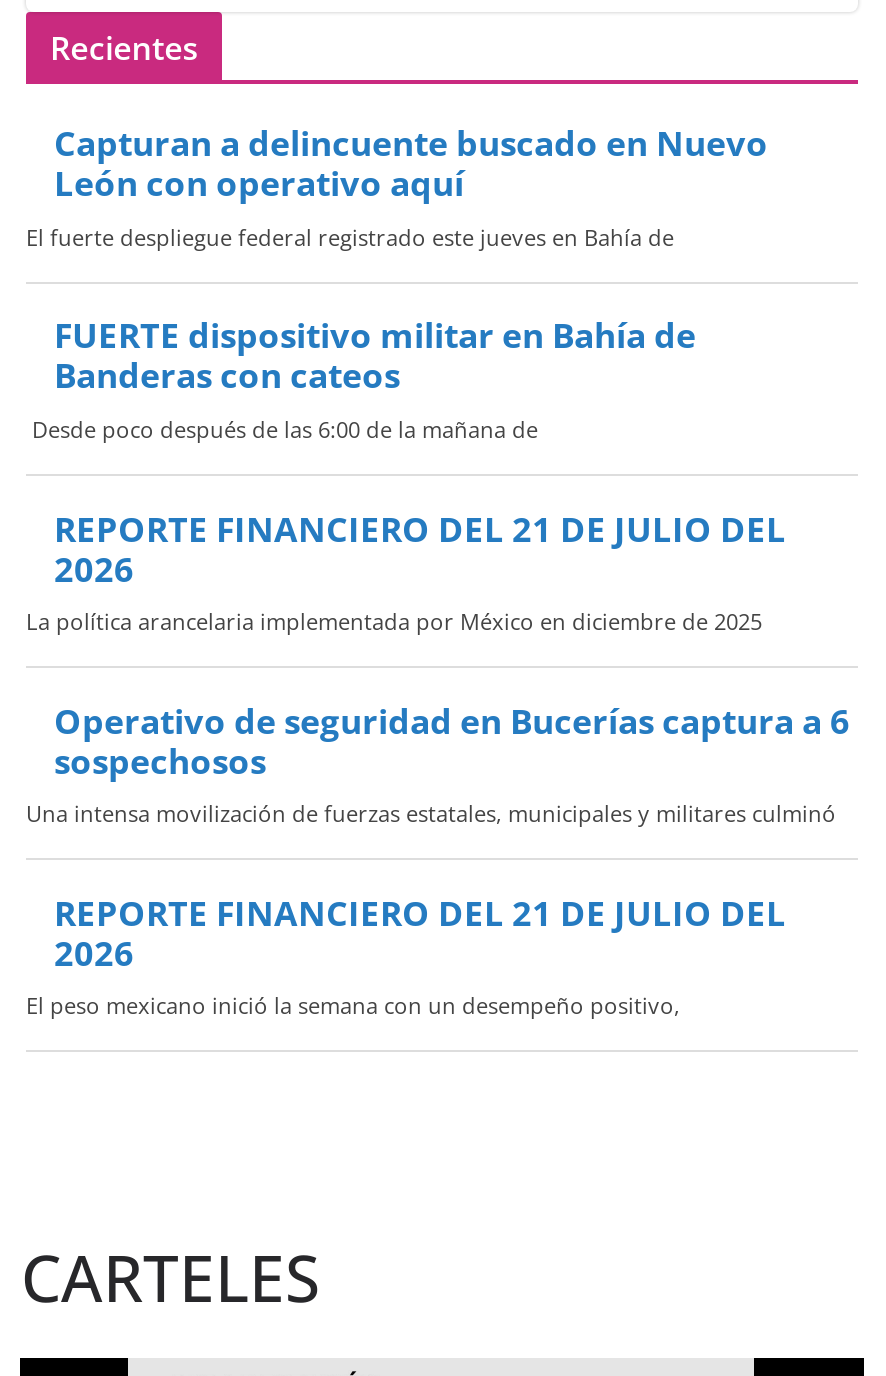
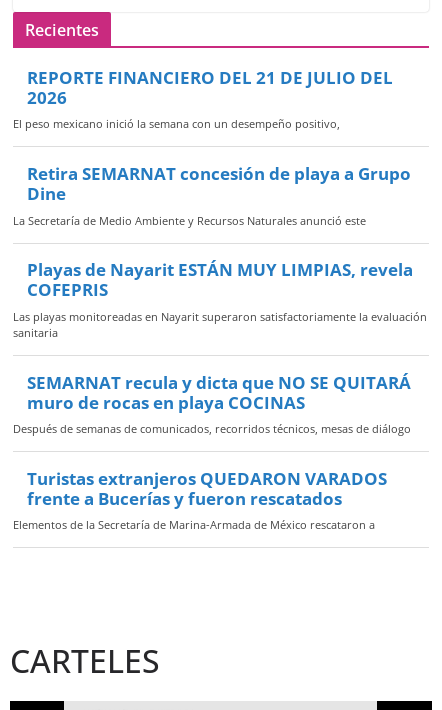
[26,120,850,828] Capturan a delincuente buscado en Nuevo | León con operativo aquí | El fuerte despliegue federal registrado este jueves en Bahía de | FUERTE dispositivo militar en Bahía de | Banderas con cateos | Desde poco después de las 6:00 de la mañana de | REPORTE FINANCIERO DEL 21 DE JULIO DEL | 2026 | La política arancelaria implementada por México en diciembre de 2025 | Operativo de seguridad en Bucerías captura a 6 | sospechosos | Una intensa movilización de fuerzas estatales, municipales y militares culminó -> none
moved [26,889,786,1020] -> [13,66,393,131]: REPORTE FINANCIERO DEL 21 DE JULIO DEL | 2026 | El peso mexicano inició la semana con un desempeño positivo,
none -> [13,162,427,532] Retira SEMARNAT concesión de playa a Grupo | Dine | La Secretaría de Medio Ambiente y Recursos Naturales anunció este | Playas de Nayarit ESTÁN MUY LIMPIAS, revela | COFEPRIS | Las playas monitoreadas en Nayarit superaron satisfactoriamente la evaluación | sanitaria | SEMARNAT recula y dicta que NO SE QUITARÁ | muro de rocas en playa COCINAS | Después de semanas de comunicados, recorridos técnicos, mesas de diálogo | Turistas extranjeros QUEDARON VARADOS | frente a Bucerías y fueron rescatados | Elementos de la Secretaría de Marina-Armada de México rescataron a

